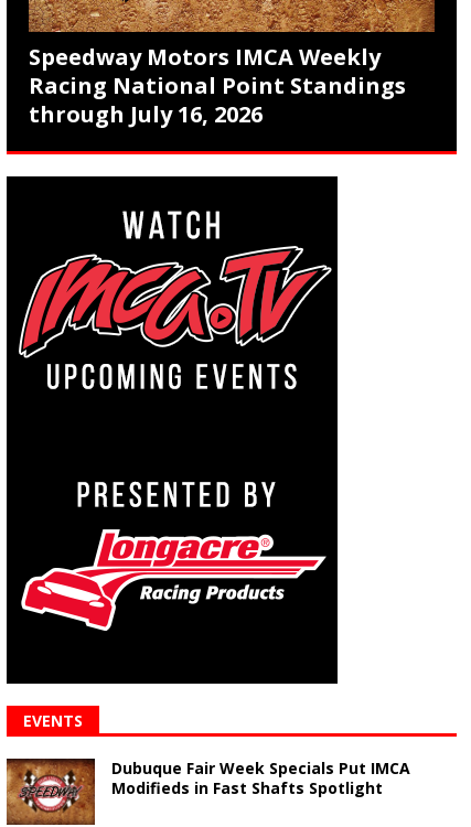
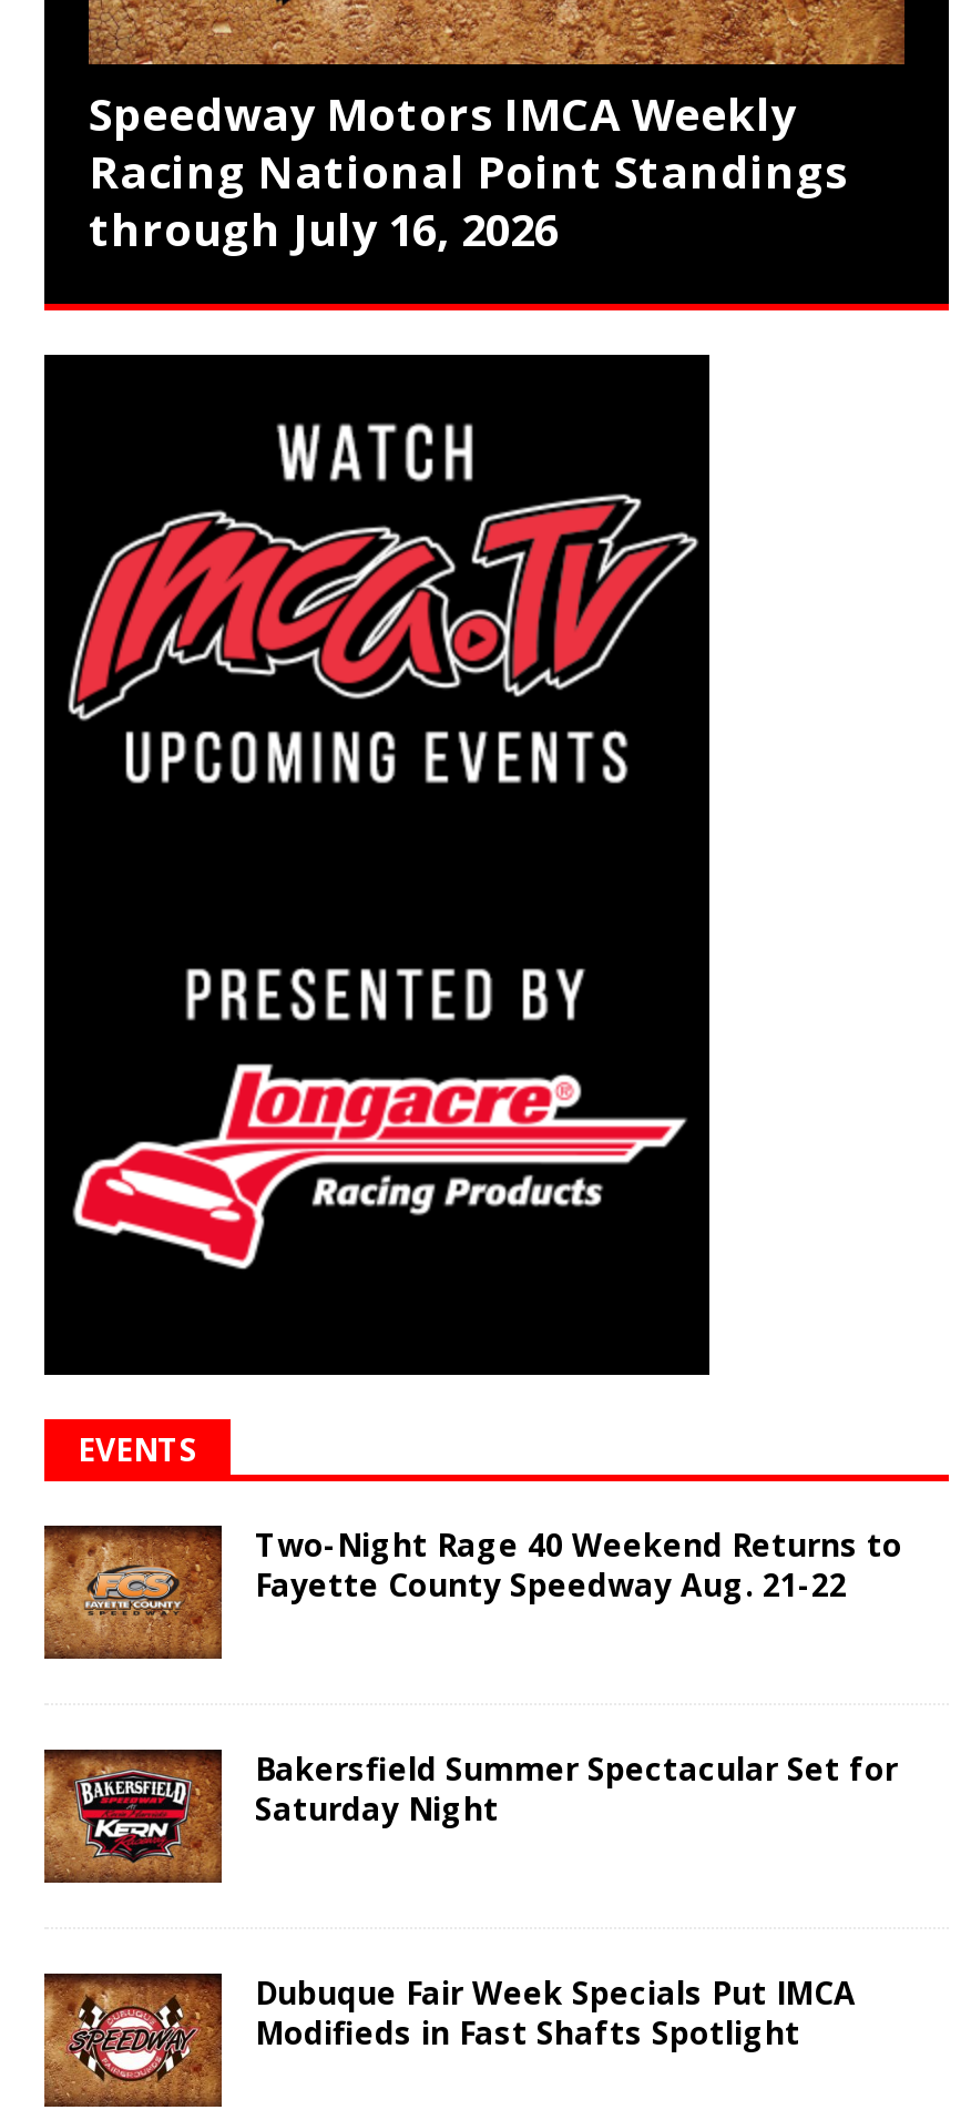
none -> [42,1747,898,1885] [image] | Bakersfield Summer Spectacular Set for | Saturday Night
none -> [71,1523,902,1632] [image] | Two-Night Rage 40 Weekend Returns to | Fayette County Speedway Aug. 21-22

